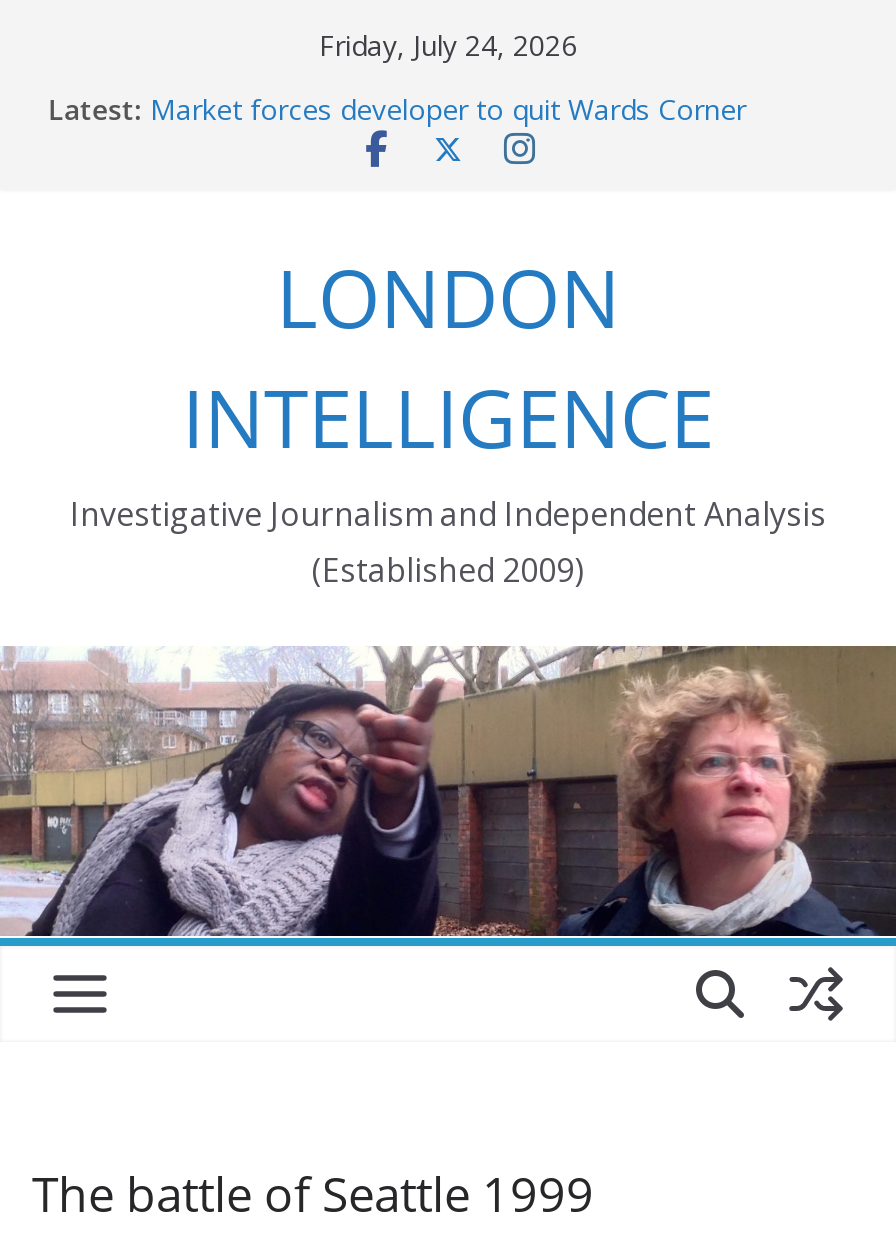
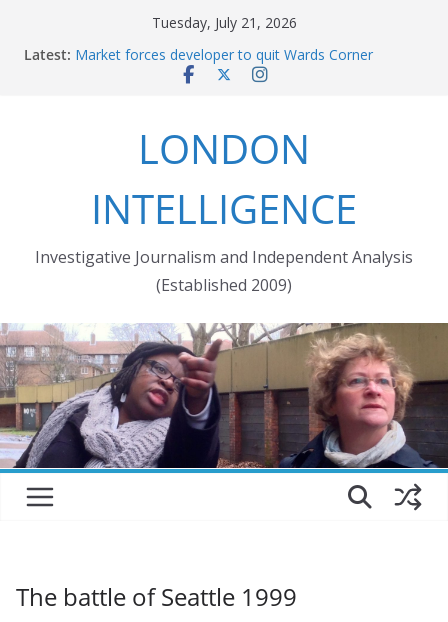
[319,26,577,64] Friday, July 24, 2026 -> [151,13,296,32] Tuesday, July 21, 2026

